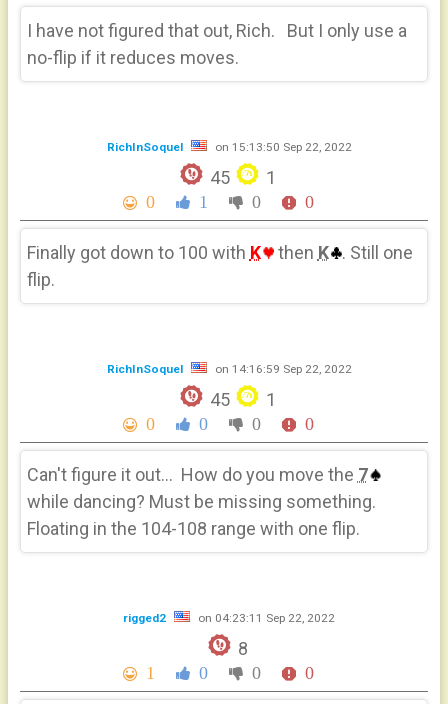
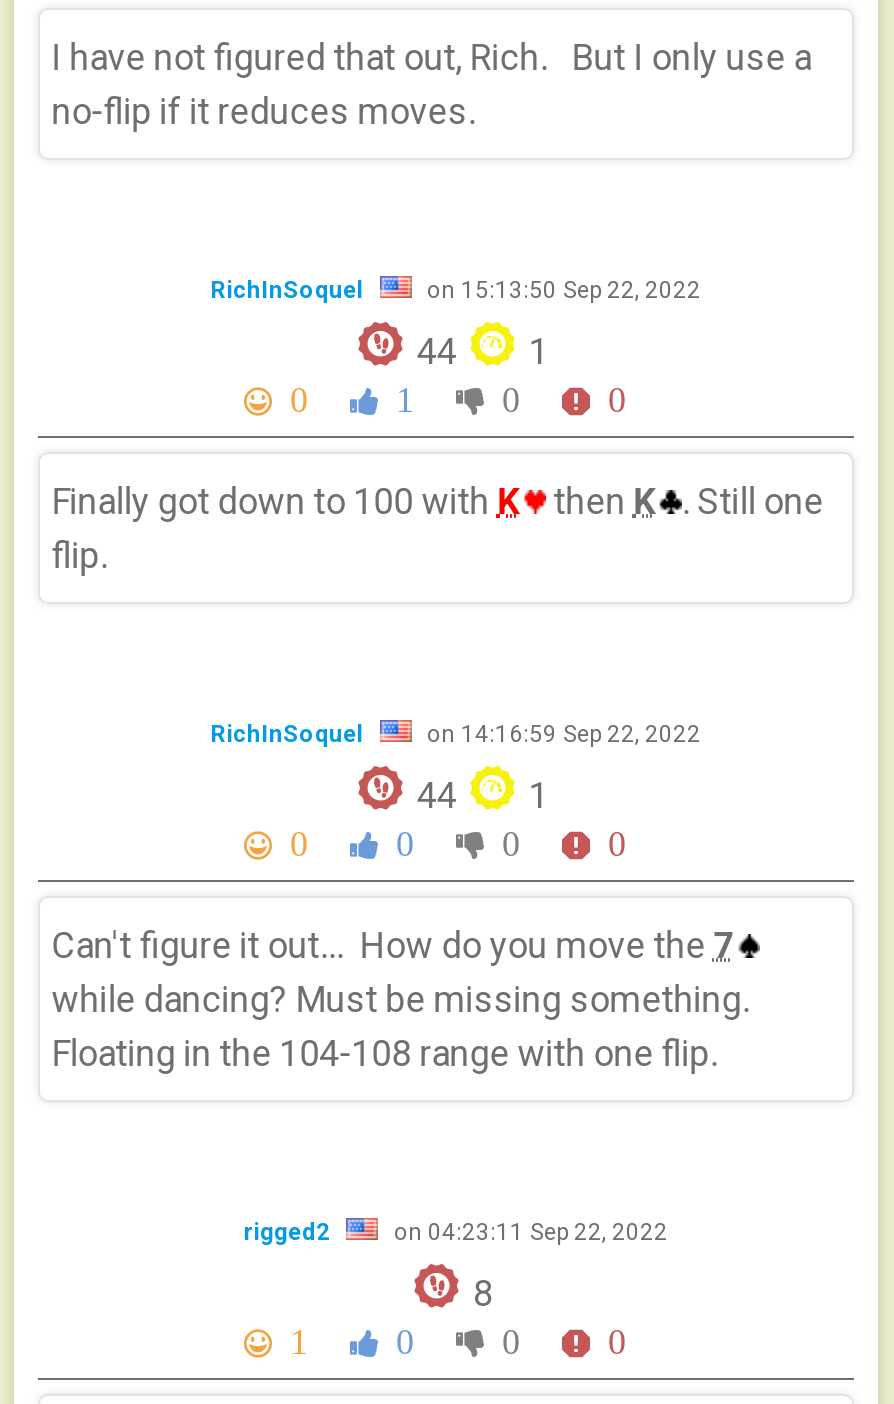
[209,167,275,188] 45 1 -> [417,330,549,372] 44 1
[209,389,275,410] 45 1 -> [417,774,549,816] 44 1

